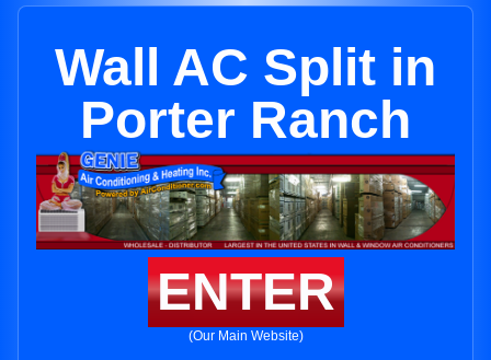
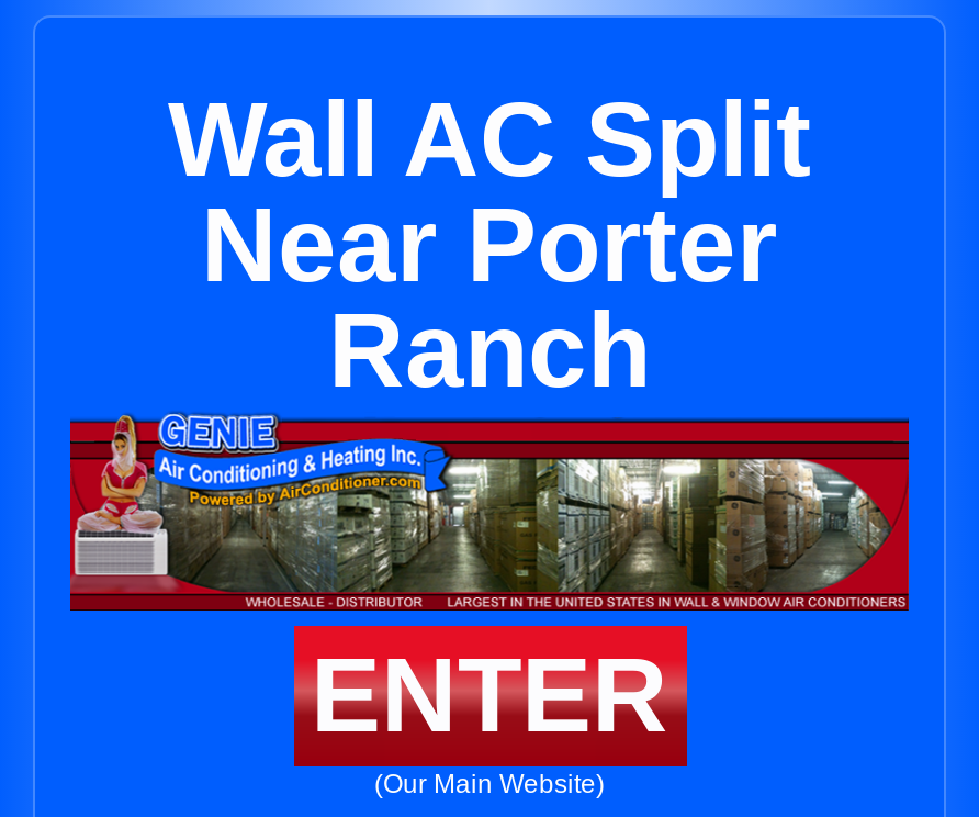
[55,38,436,149] Wall AC Split in | Porter Ranch -> [168,81,811,408] Wall AC Split | Near Porter | Ranch

